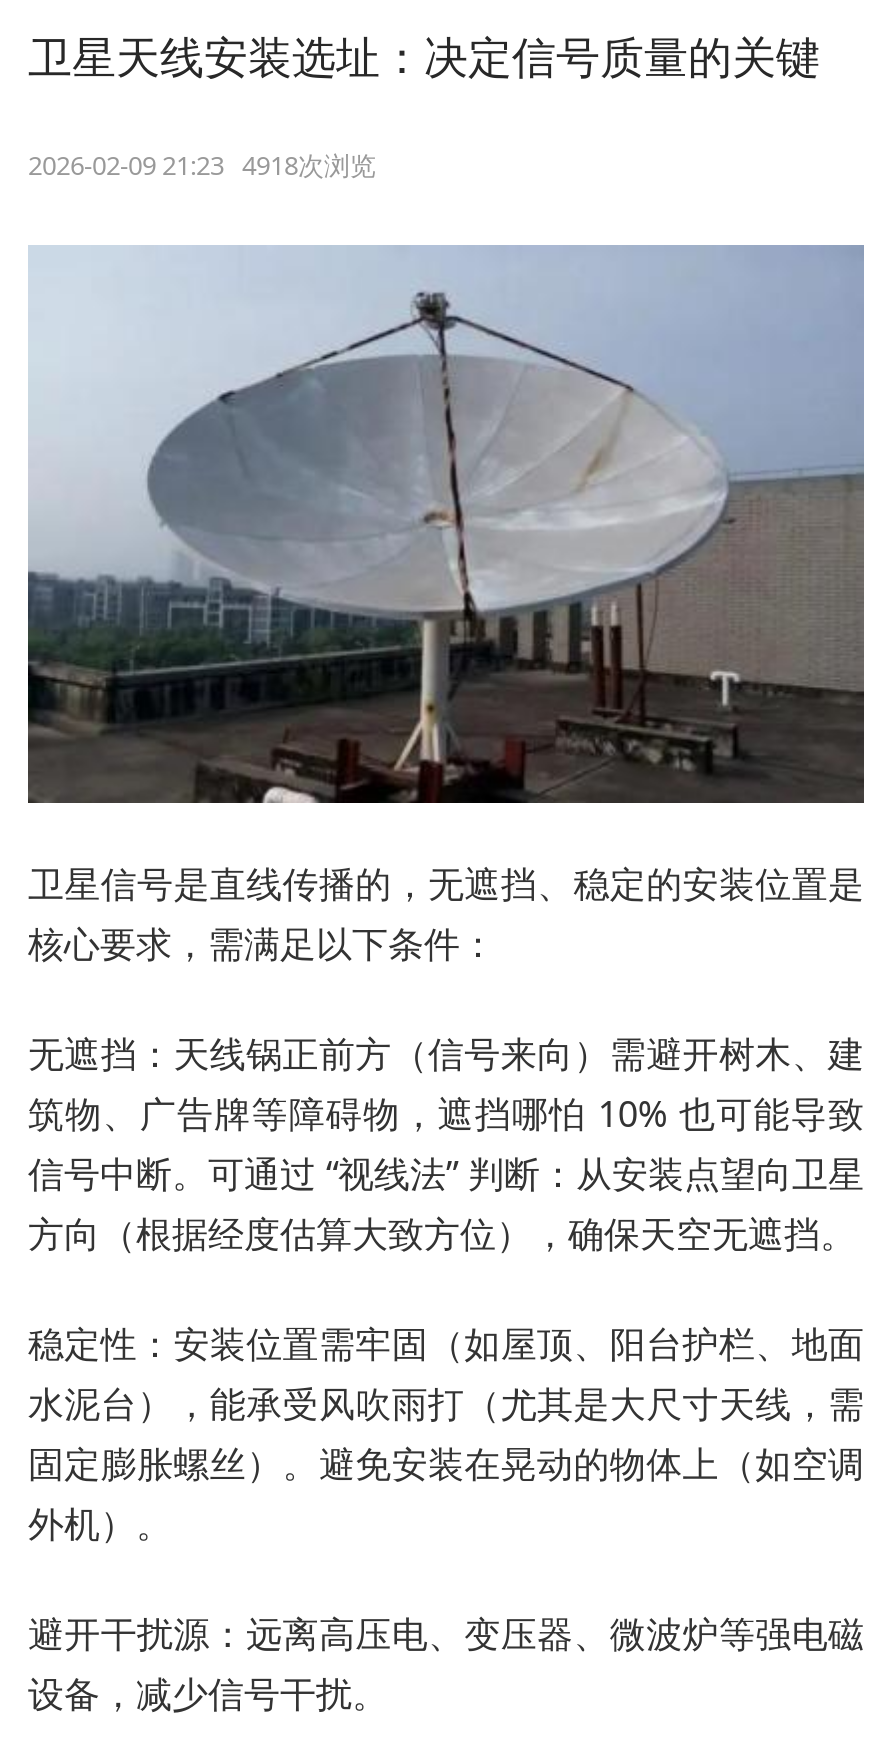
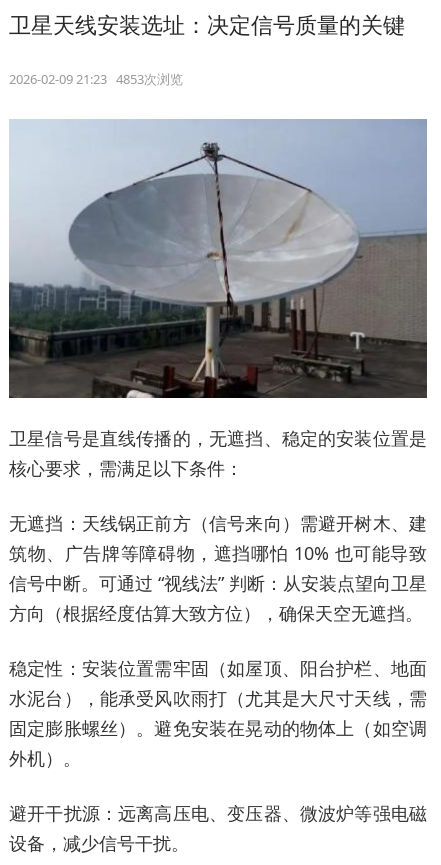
[28,147,376,183] 2026-02-09 21:23 4918次浏览 -> [9,70,183,88] 2026-02-09 21:23 4853次浏览

